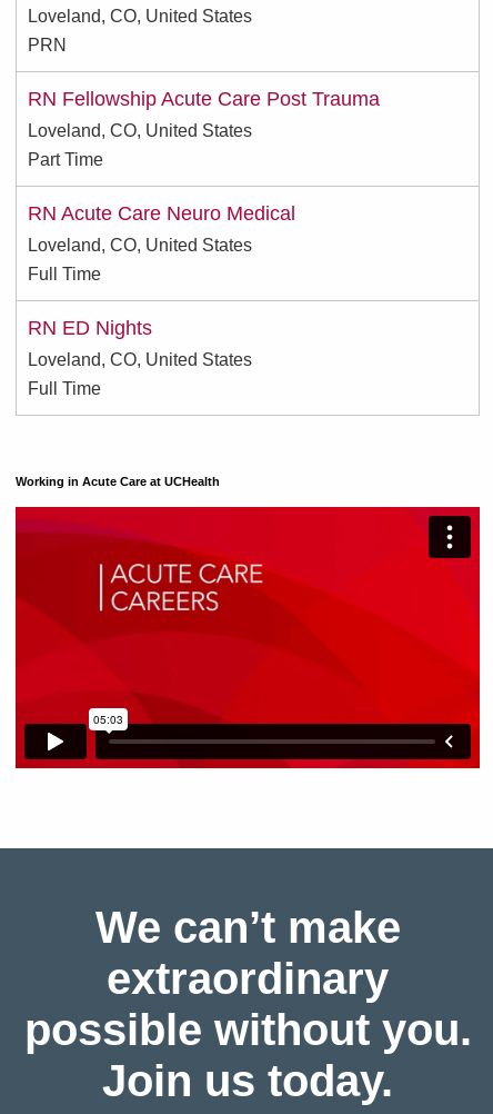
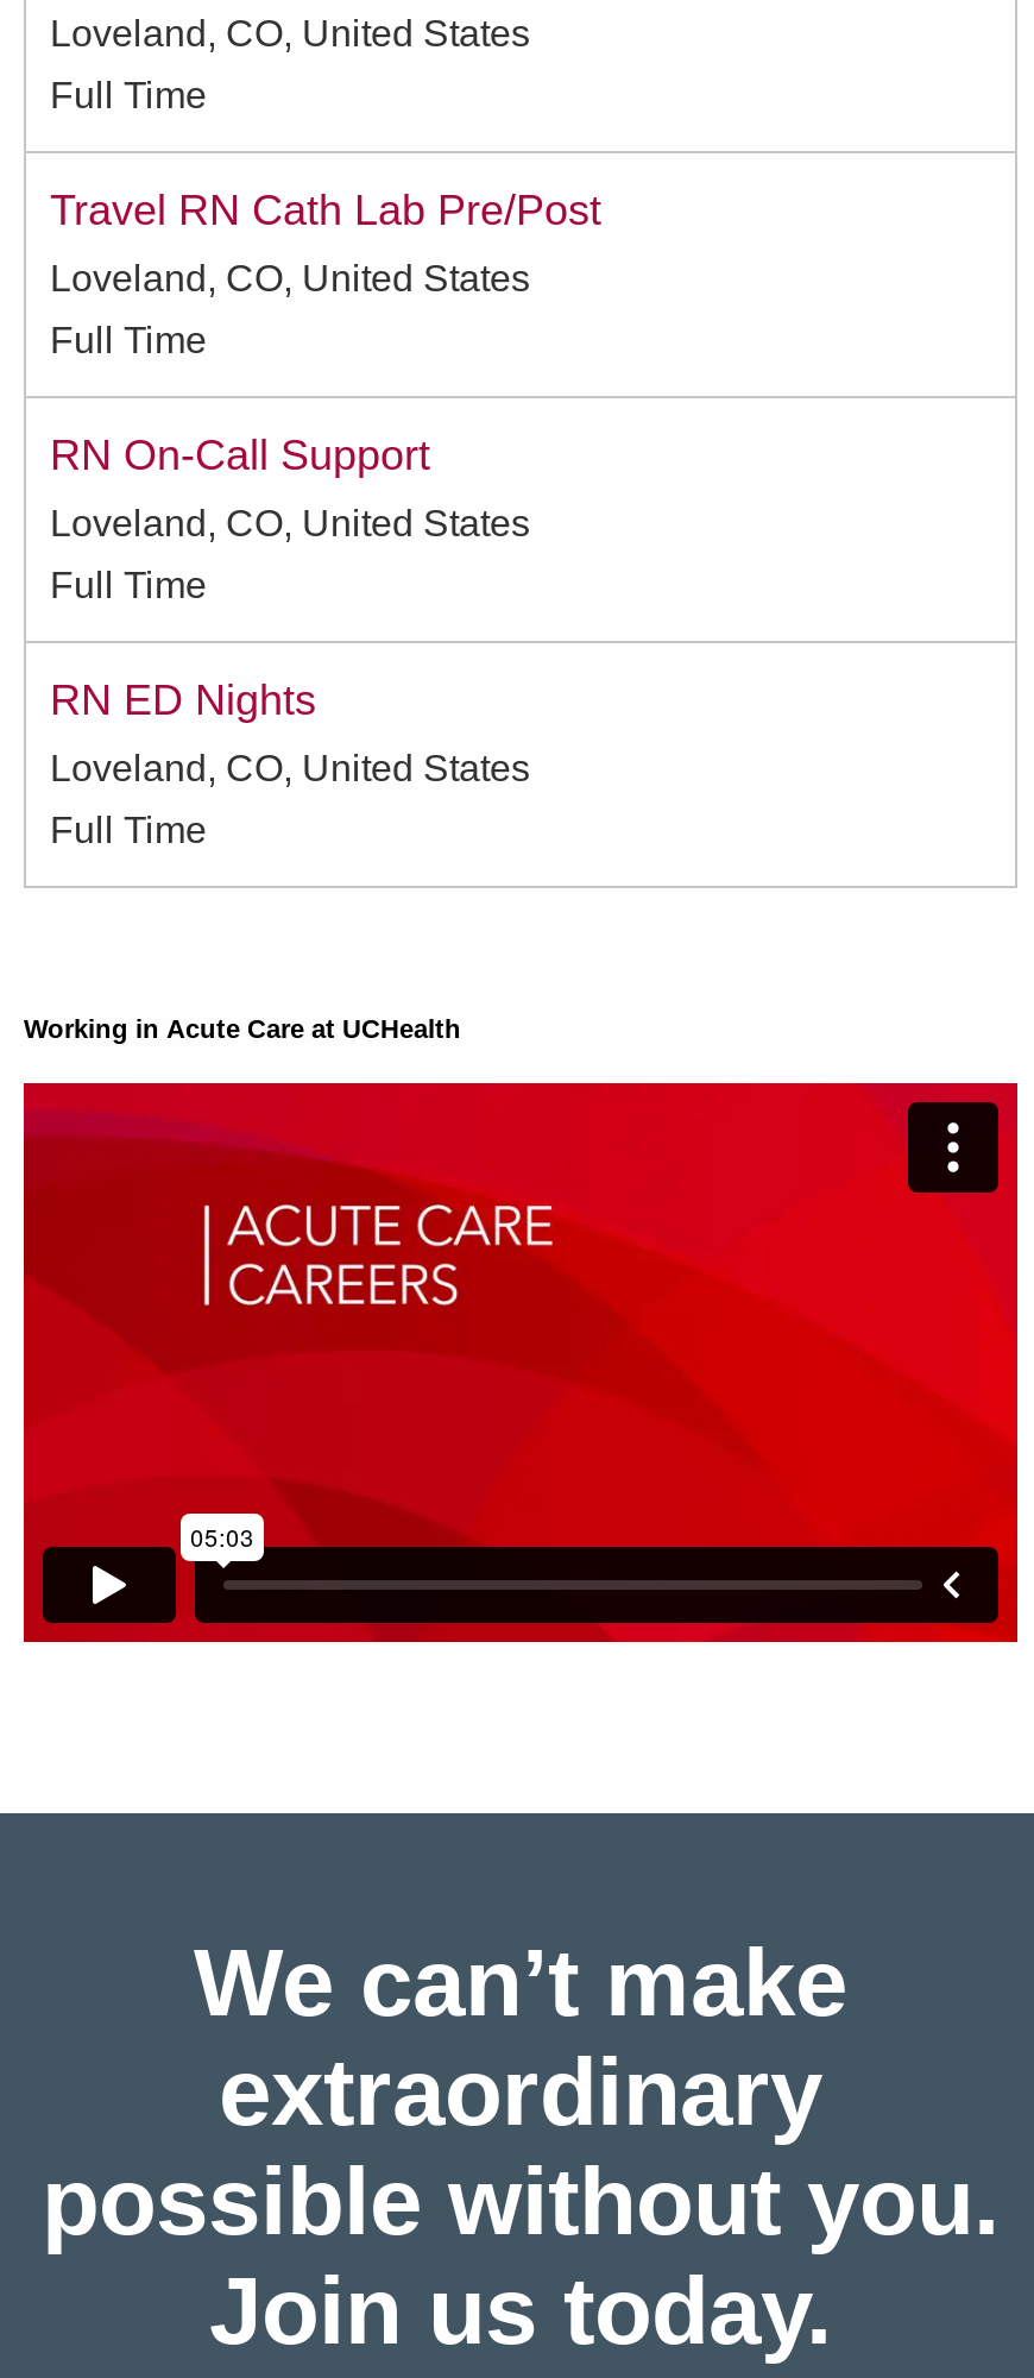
[28,35,67,54] PRN -> [50,74,207,115] Full Time
[28,87,380,110] RN Fellowship Acute Care Post Trauma -> [50,186,601,234] Travel RN Cath Lab Pre/Post
[28,150,103,169] Part Time -> [50,319,207,360] Full Time
[28,202,295,224] RN Acute Care Neuro Medical -> [50,431,430,478] RN On-Call Support

